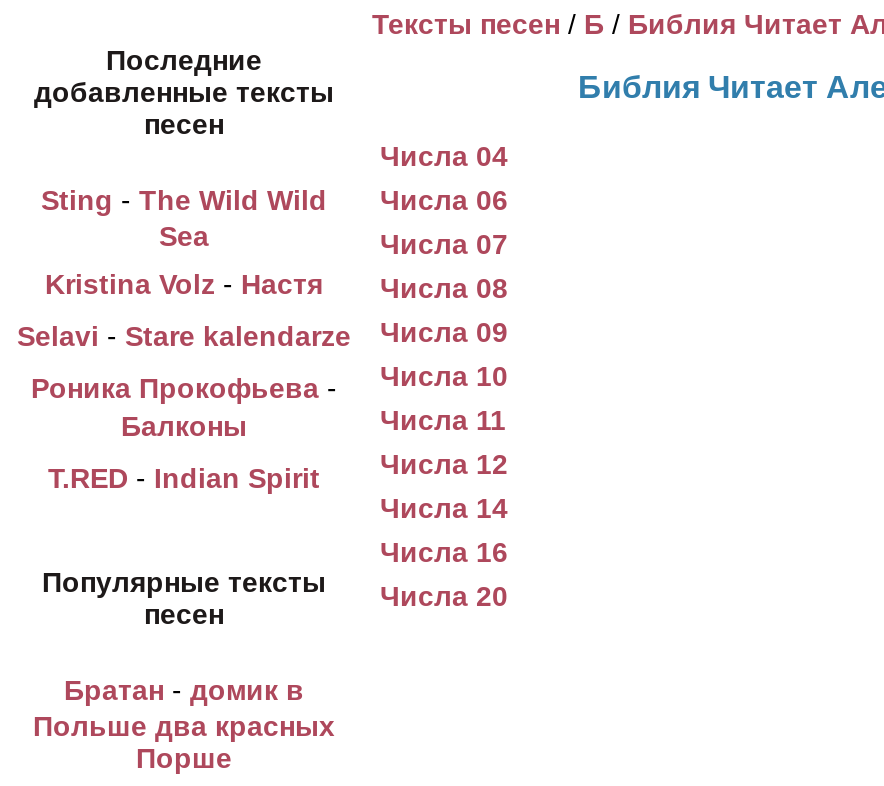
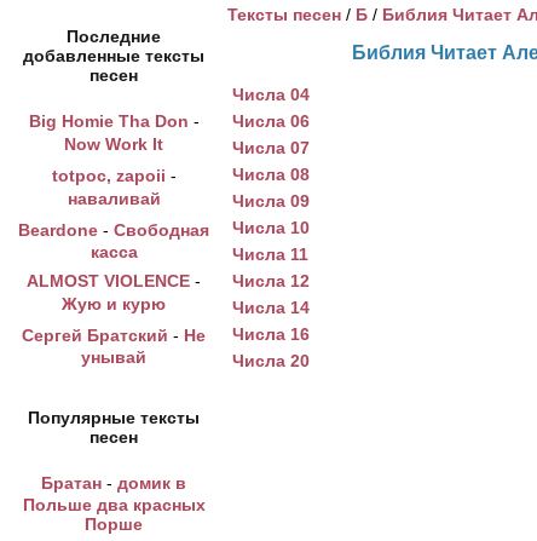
[41,184,327,252] Sting - The Wild Wild | Sea -> [28,112,199,154] Big Homie Tha Don - | Now Work It
[45,268,323,300] Kristina Volz - Настя -> [51,166,176,208] totpoc, zapoii - | наваливай
[17,320,351,352] Selavi - Stare kalendarze -> [18,221,209,262] Beardone - Свободная | касса
[31,372,337,442] Роника Прокофьева - | Балконы -> [27,271,201,314] ALMOST VIOLENCE - | Жую и курю
[48,462,320,494] T.RED - Indian Spirit -> [22,326,206,367] Сергей Братский - Не | унывай

